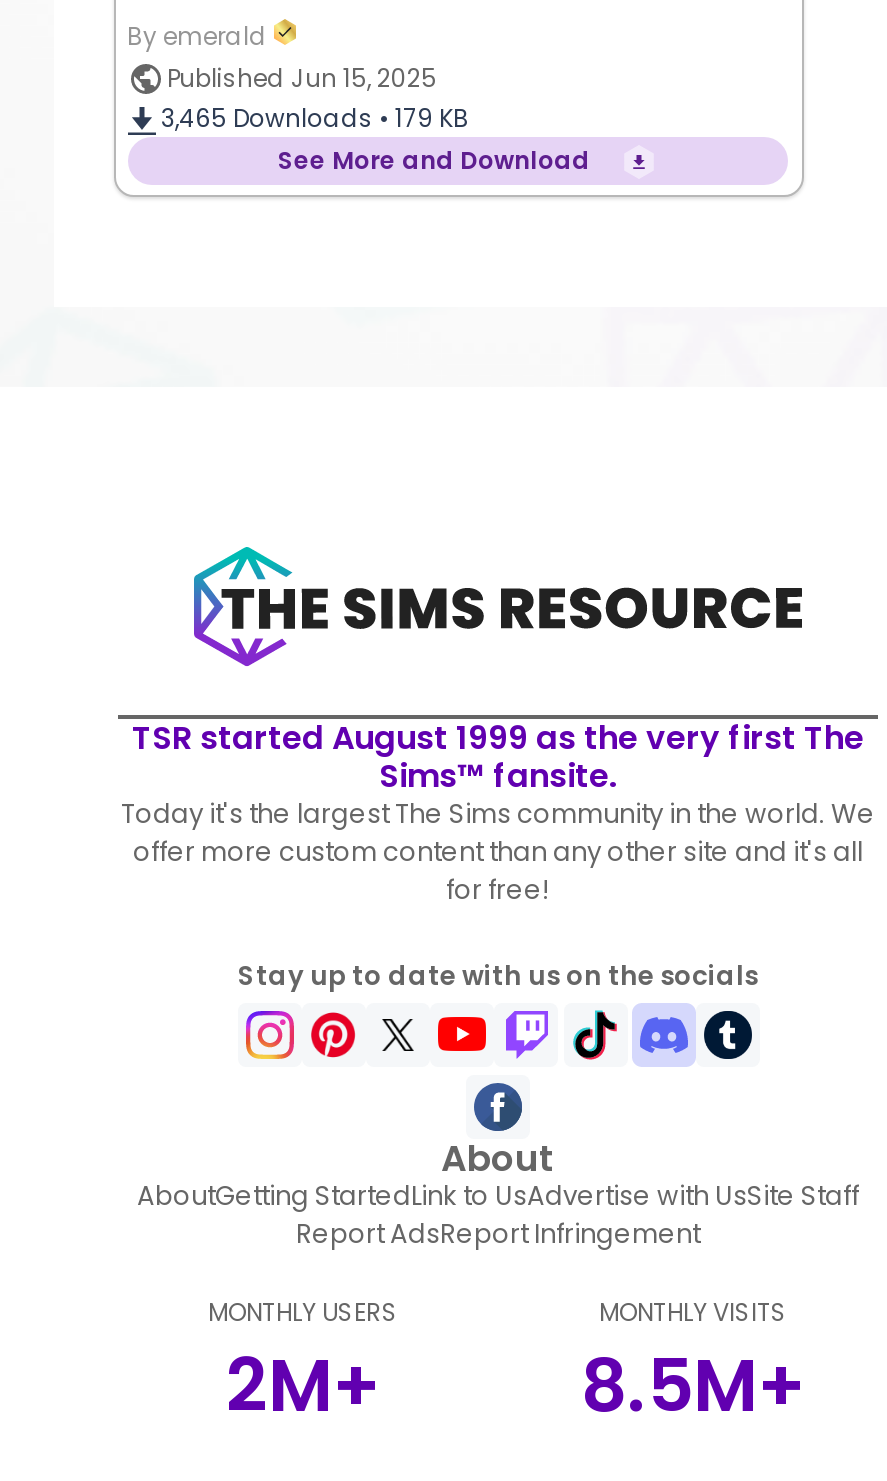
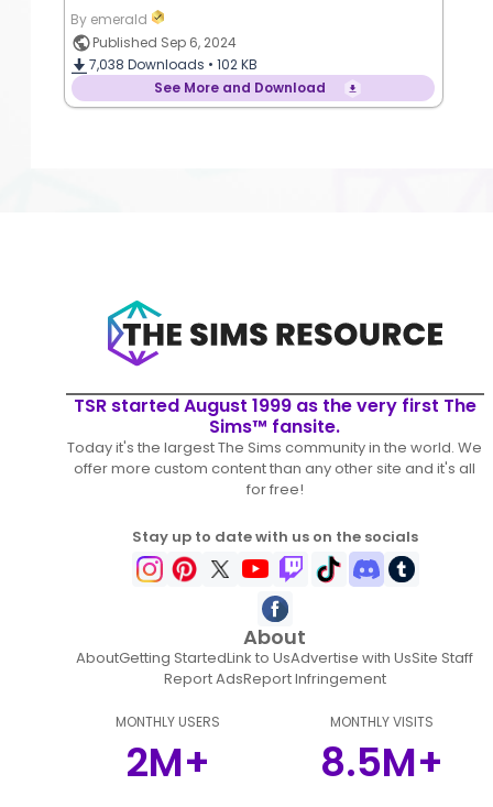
[167,61,437,95] Published Jun 15, 2025 -> [93,33,237,52] Published Sep 6, 2024
[161,101,469,135] 3,465 Downloads • 179 KB -> [90,55,258,74] 7,038 Downloads • 102 KB

